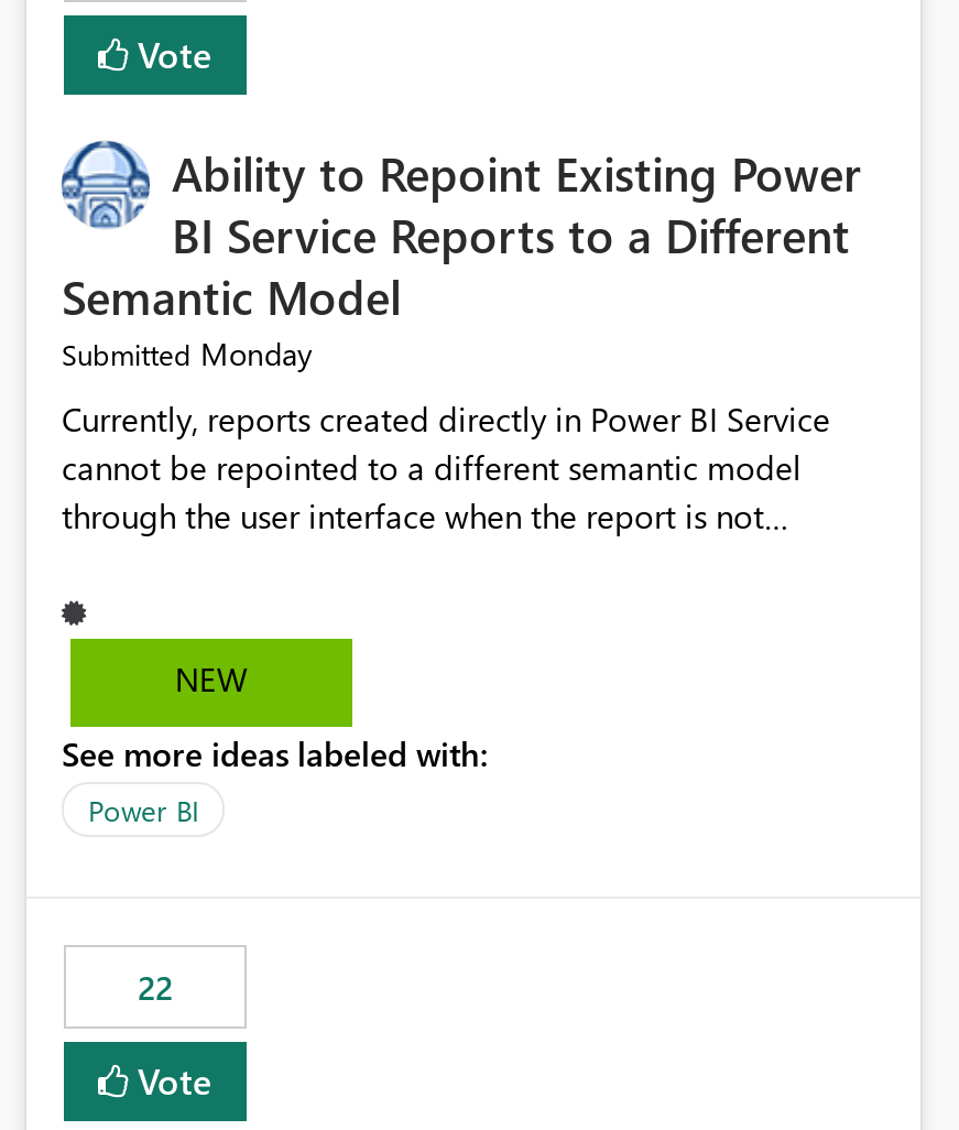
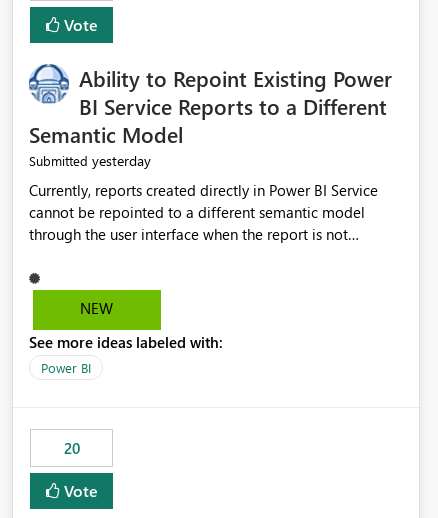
[62,333,313,375] Submitted Monday -> [29,151,151,170] Submitted yesterday
[138,966,173,1010] 22 -> [63,438,79,458] 20

